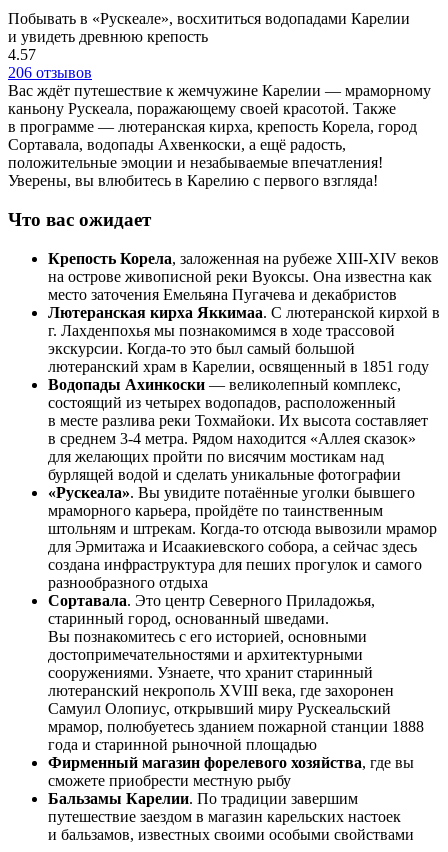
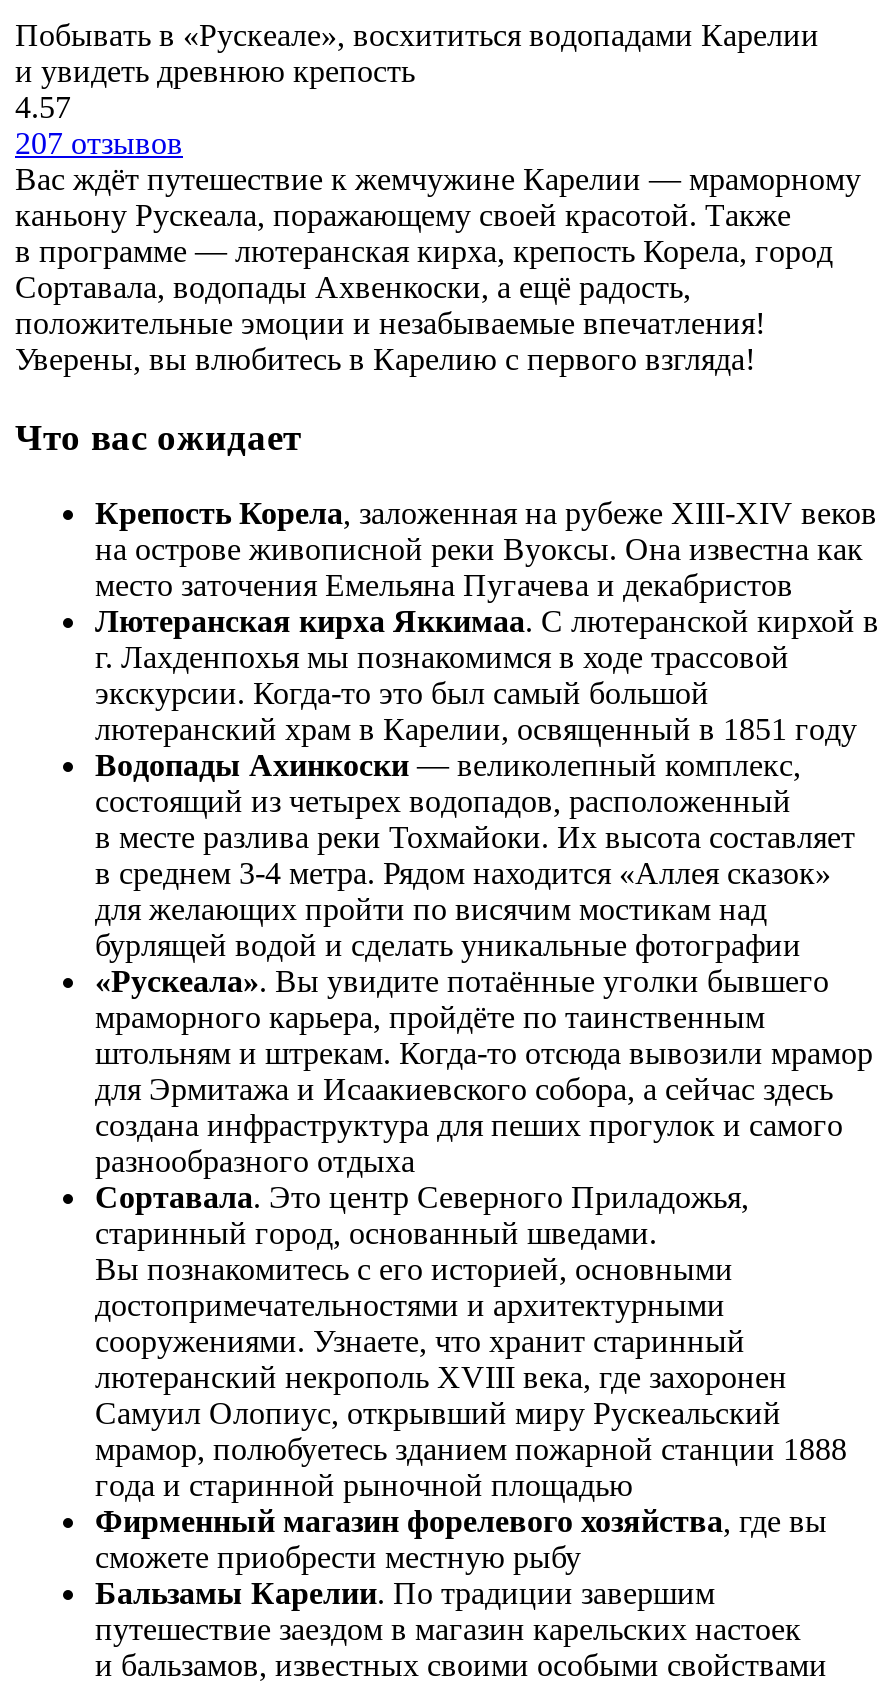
[8,64,92,81] 206 отзывов -> [15,126,183,160] 207 отзывов

